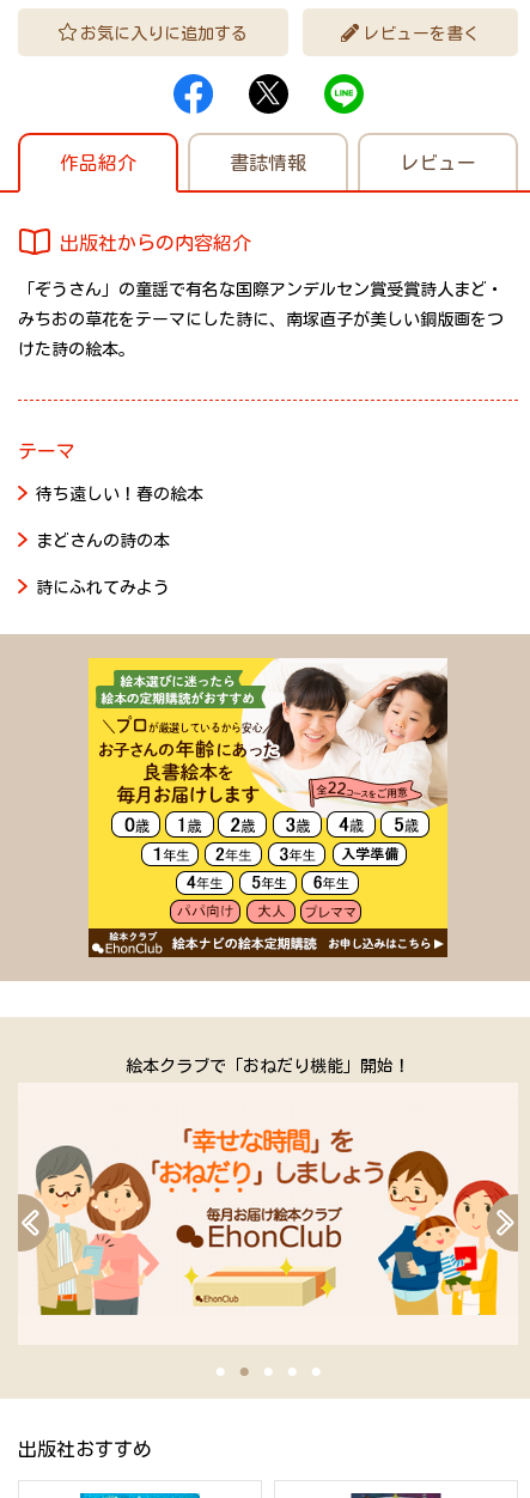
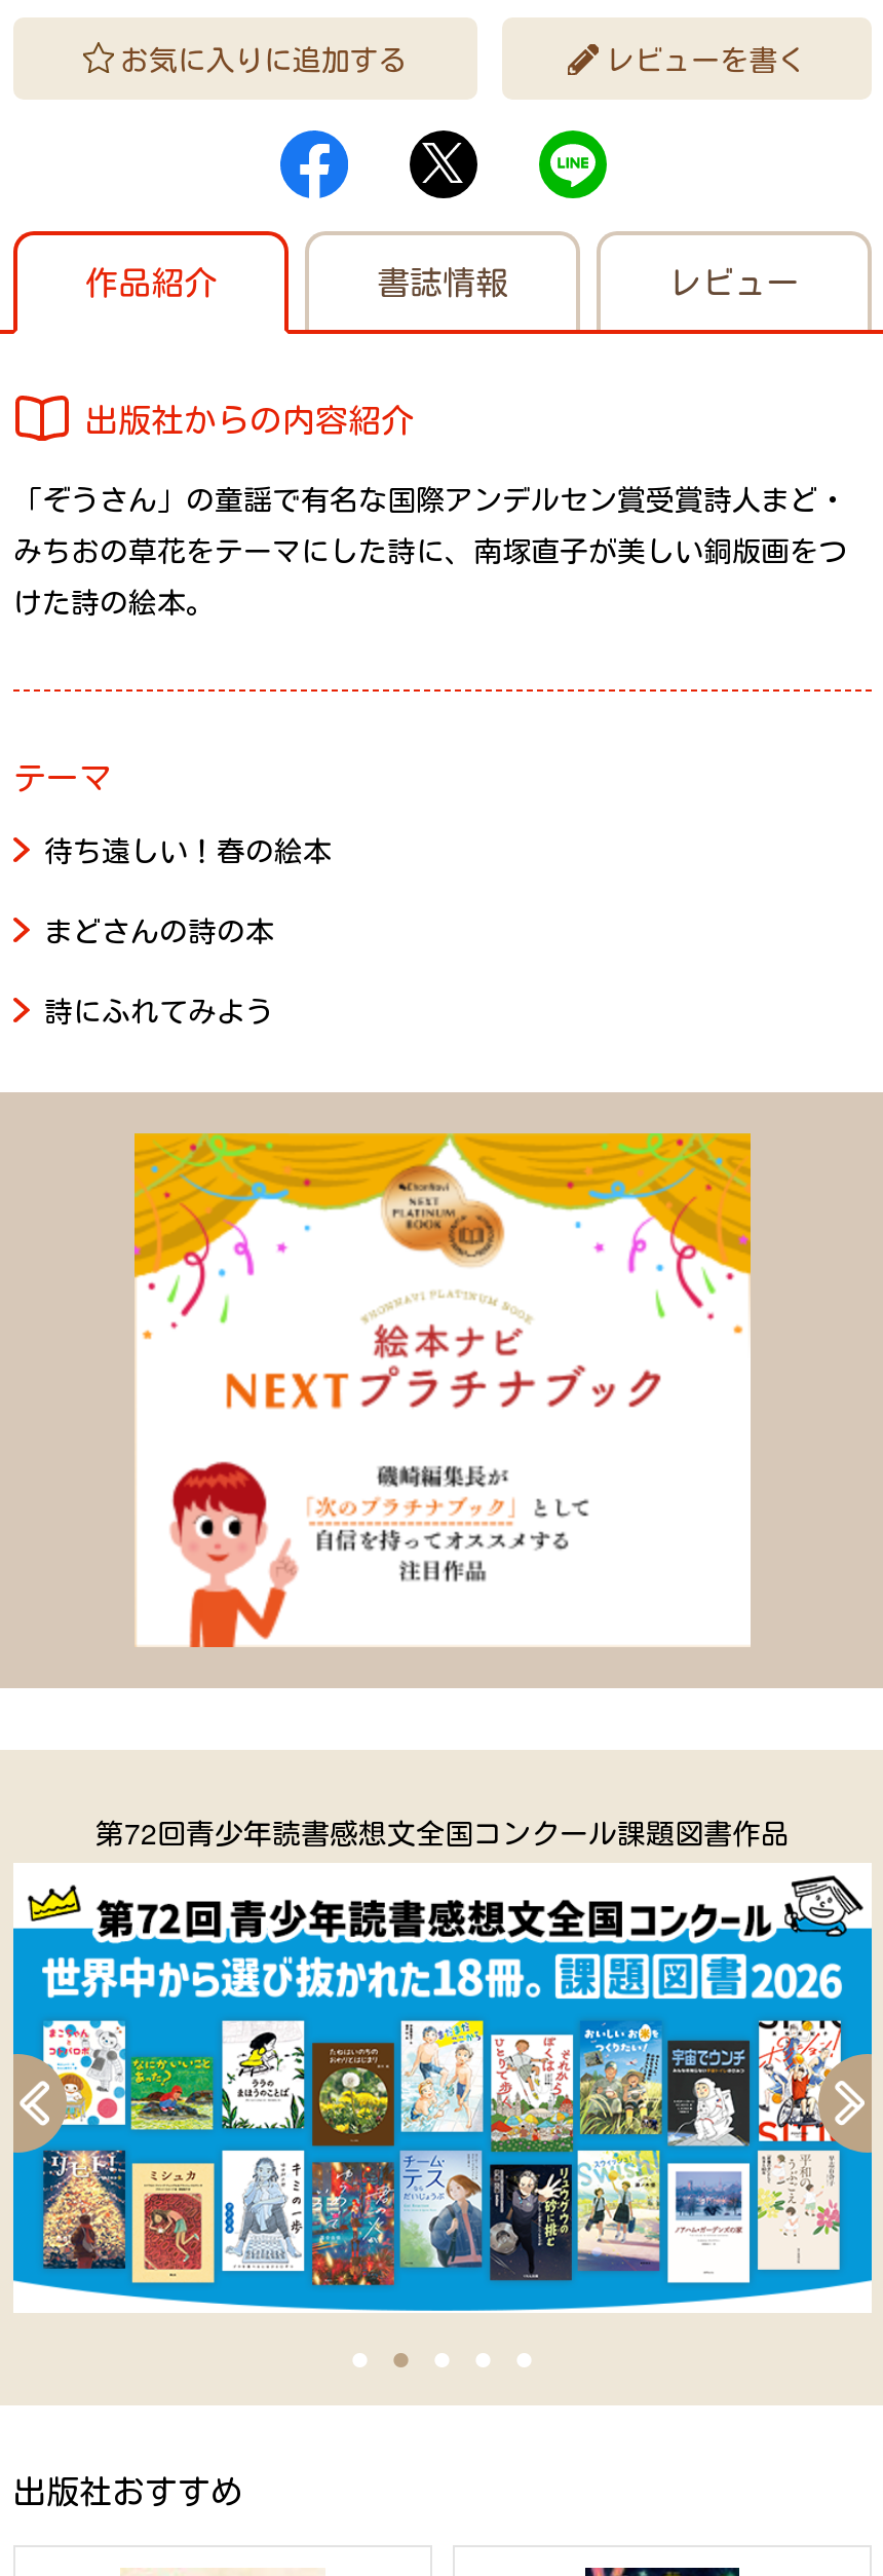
[87,657,449,958] [image] -> [132,1131,753,1649] [image]
[126,1052,410,1076] 絵本クラブで「おねだり機能」開始！ -> [95,1810,790,1852] 第72回青少年読書感想文全国コンクール課題図書作品
[18,1090,518,1344] [image] -> [11,1873,874,2313] [image]

